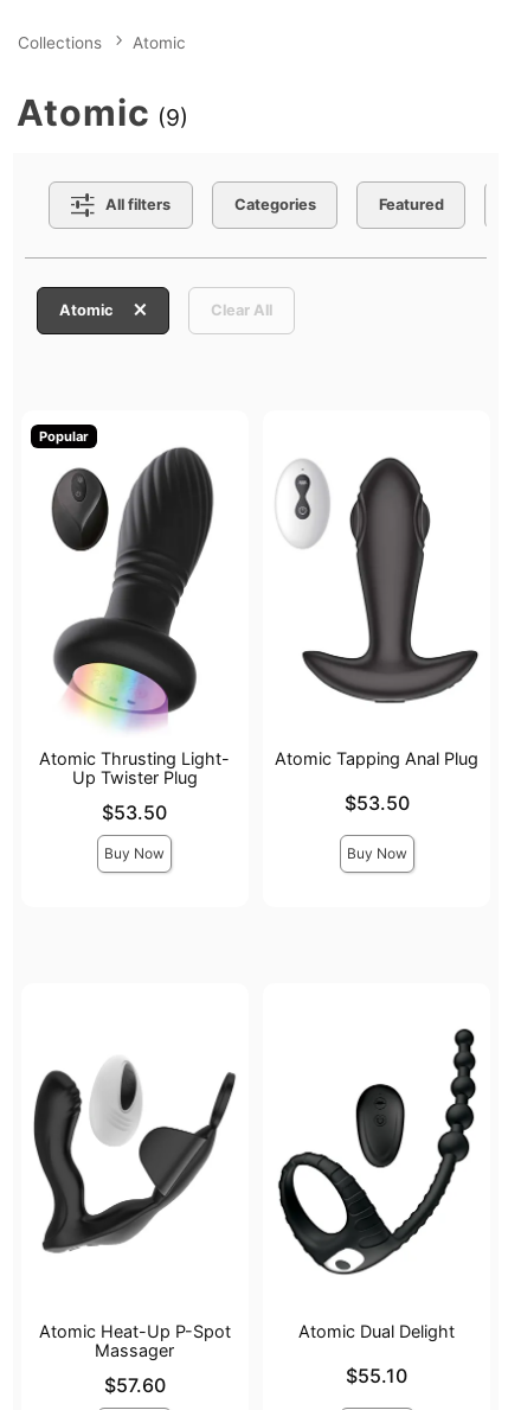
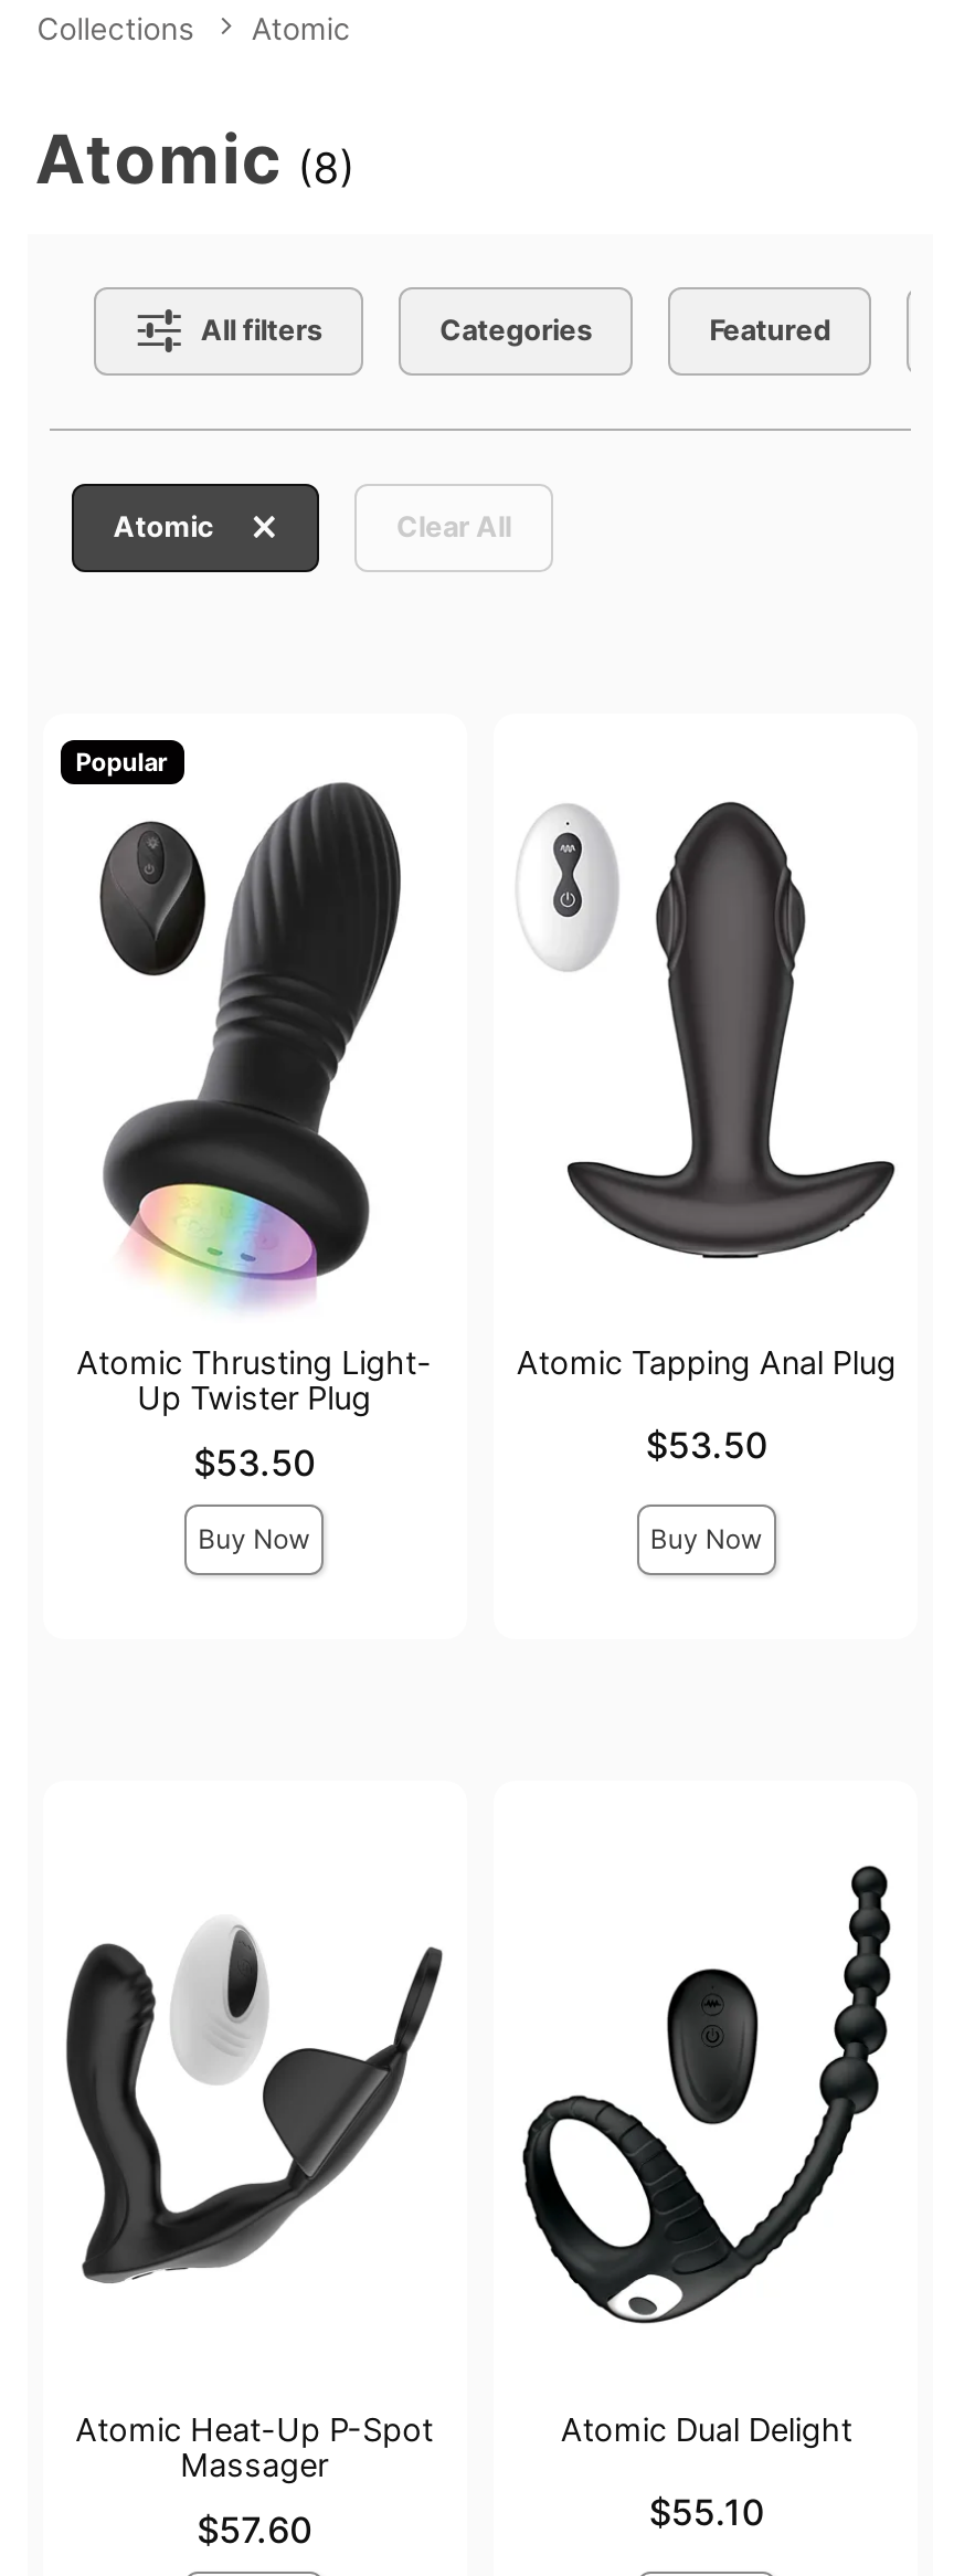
[17,92,189,134] Atomic (9) -> [35,120,355,199] Atomic (8)

